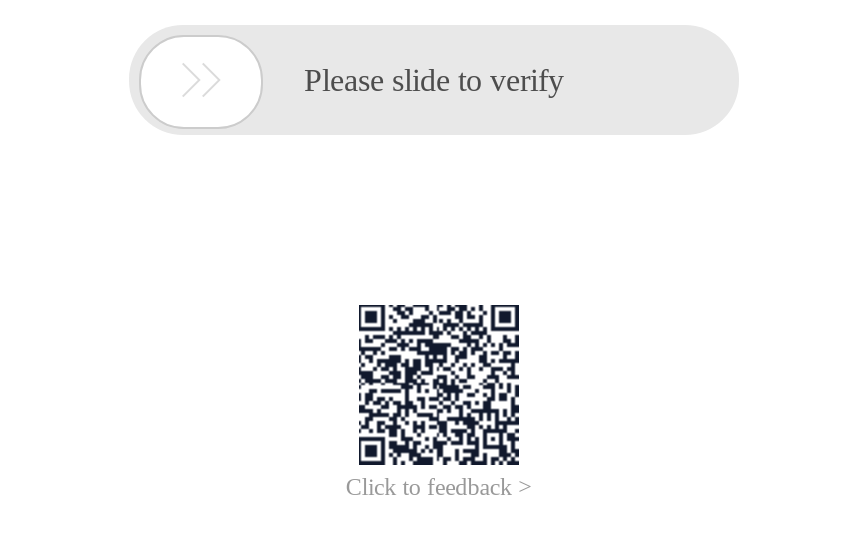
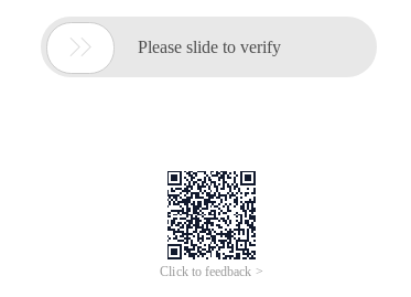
[357,313,517,467] [image] -> [167,177,255,261] [image]

